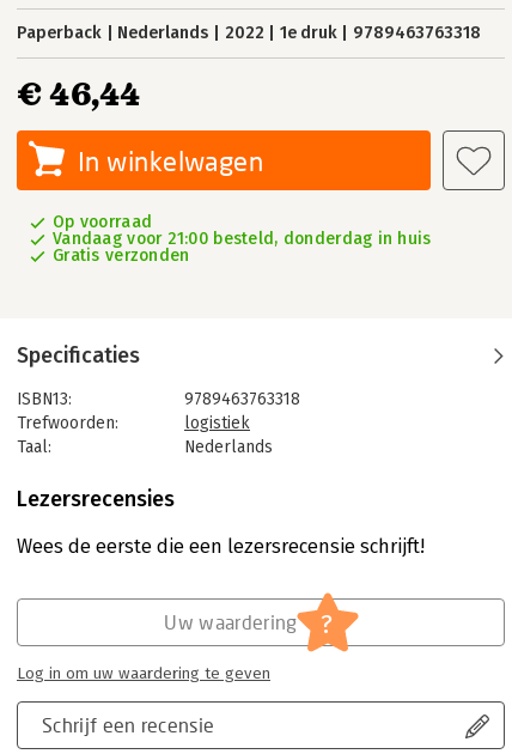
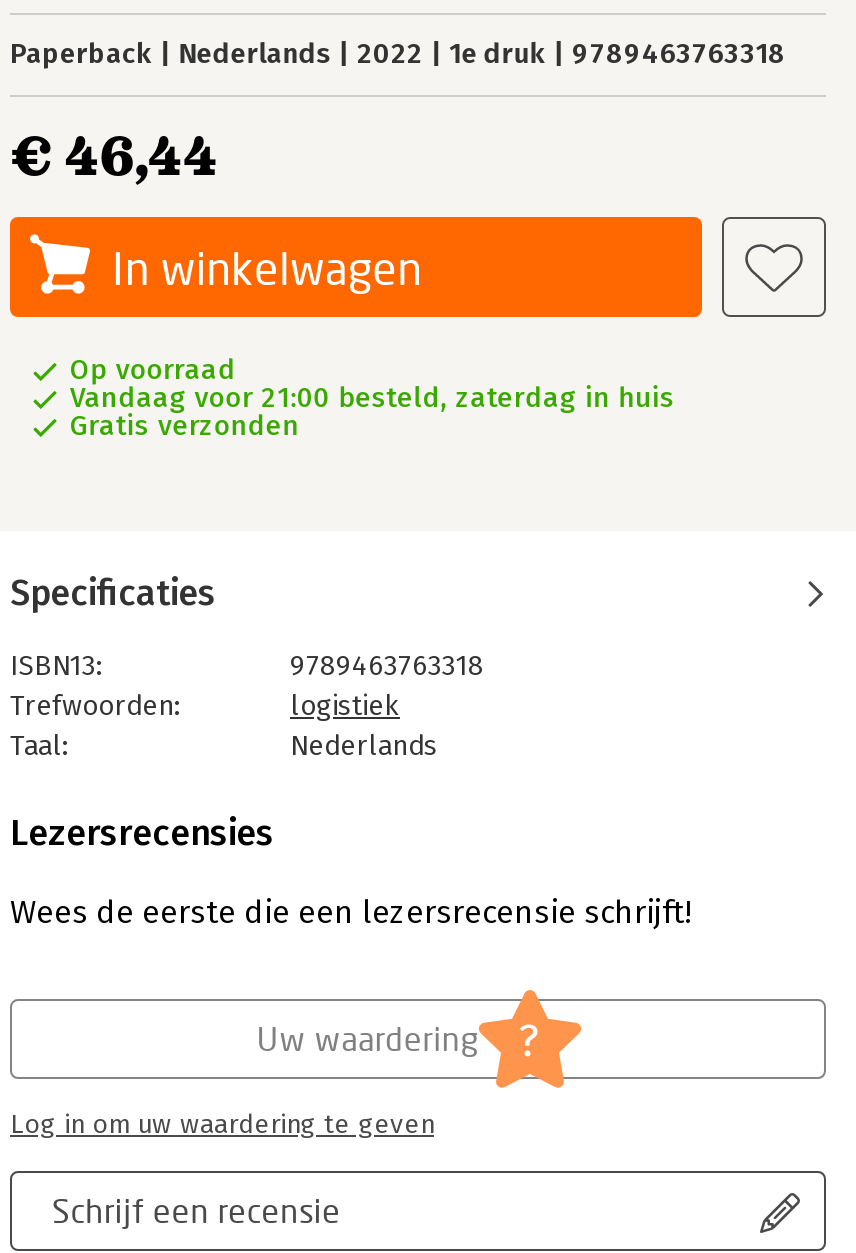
[53,229,431,249] Vandaag voor 21:00 besteld, donderdag in huis -> [70,381,675,415] Vandaag voor 21:00 besteld, zaterdag in huis

